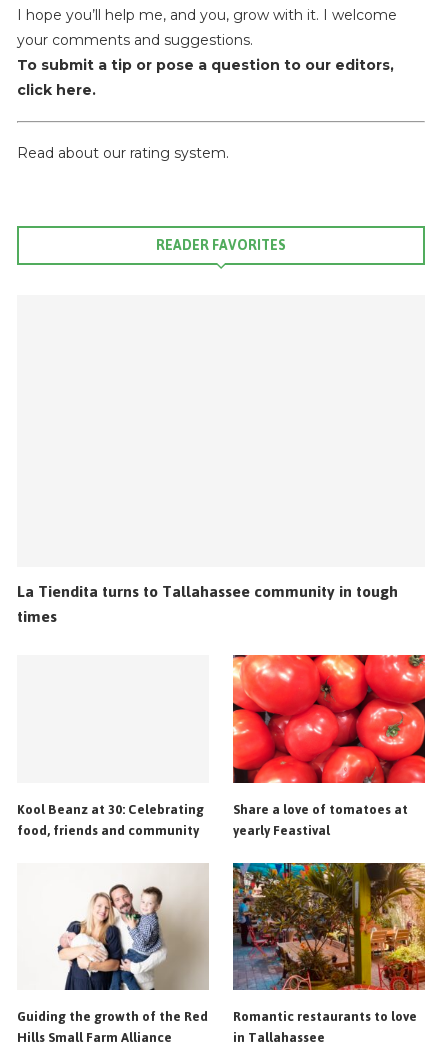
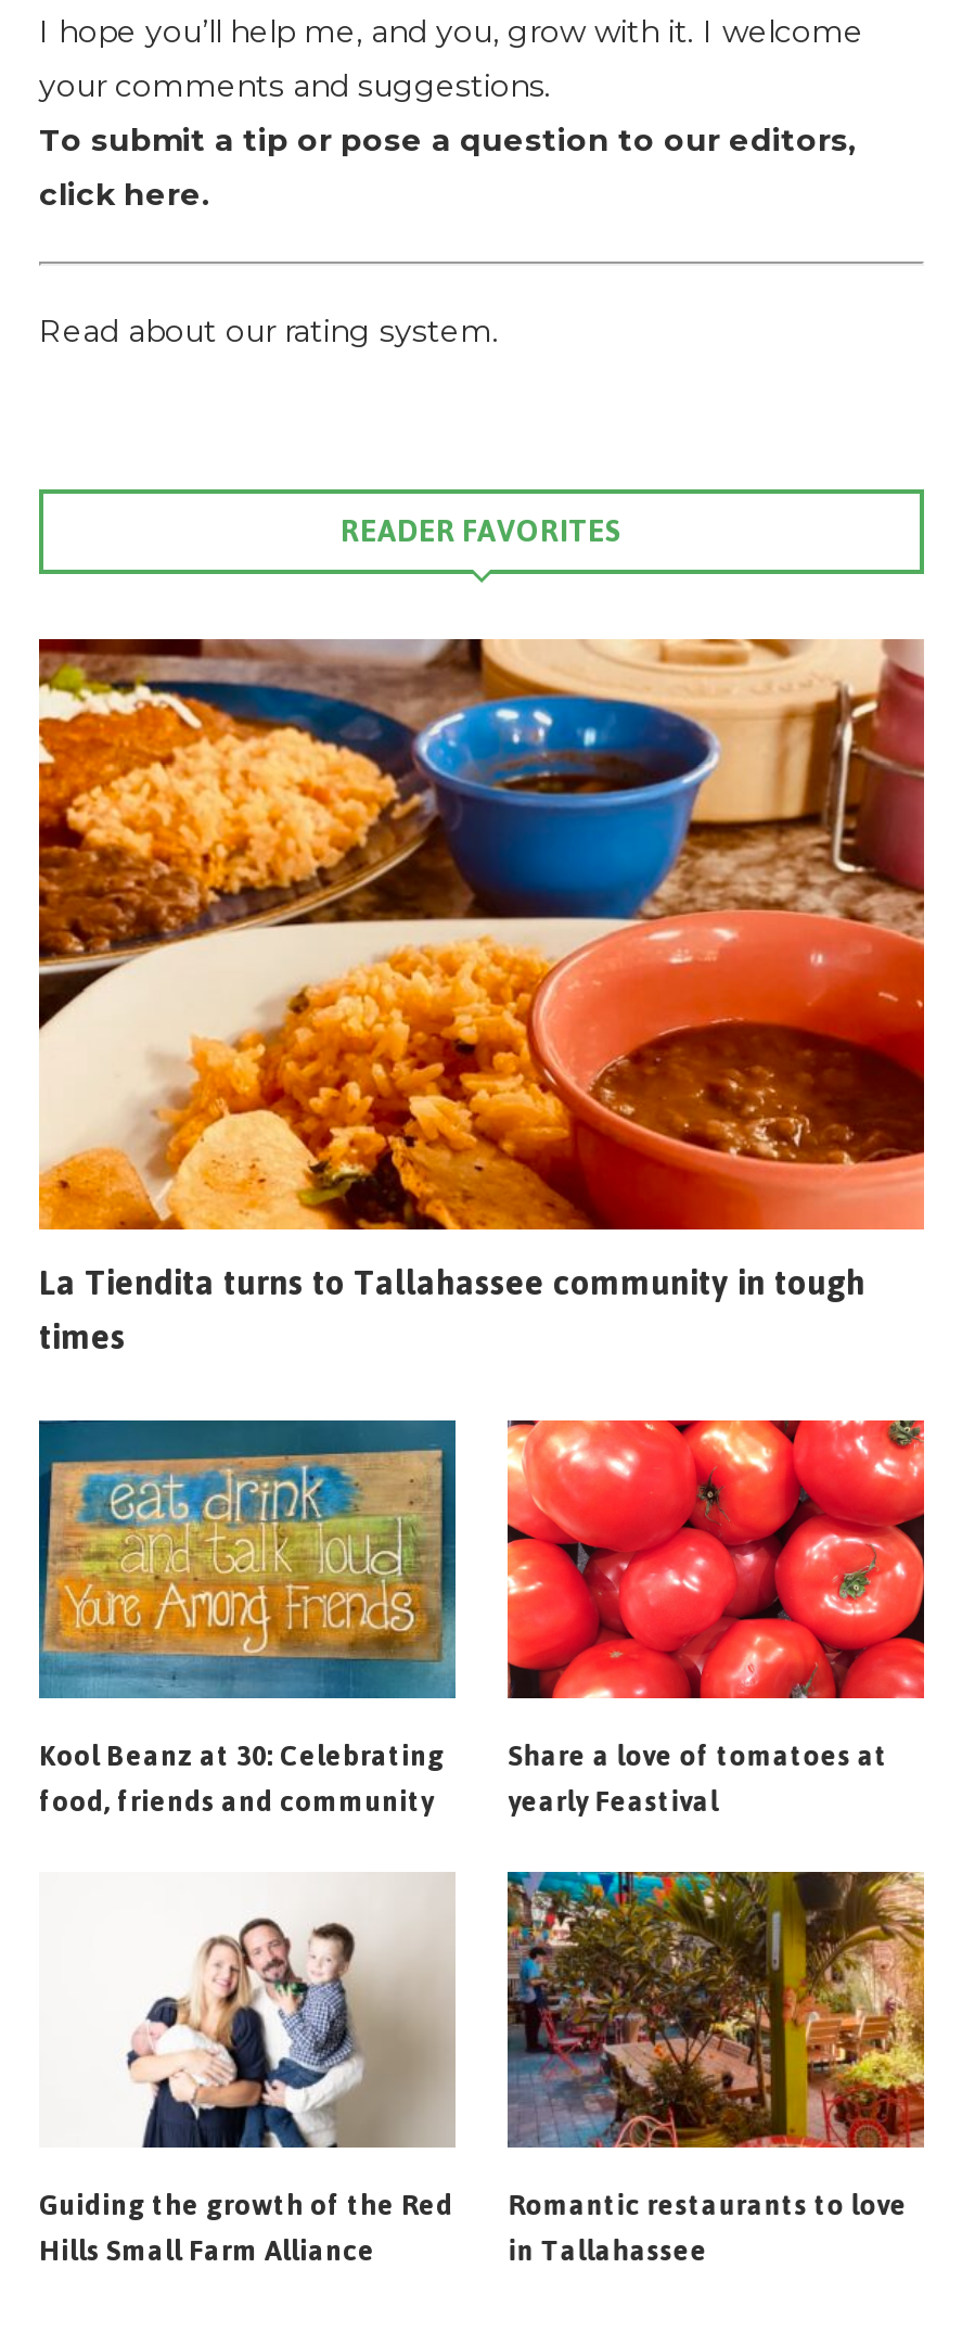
none -> [37,637,926,1232] [image]
none -> [37,1418,458,1700] [image]

